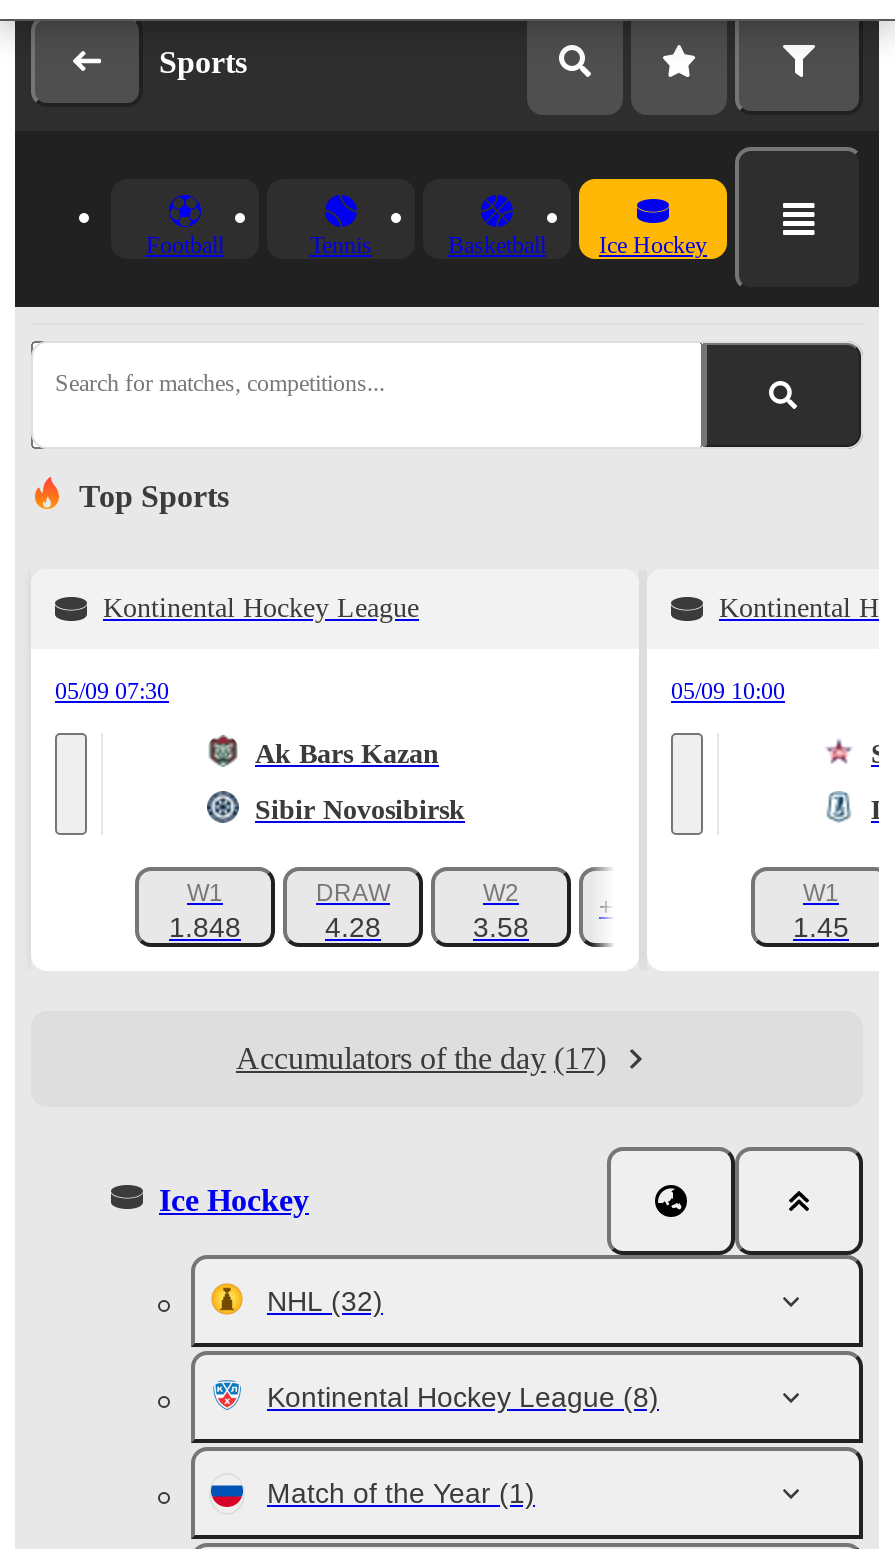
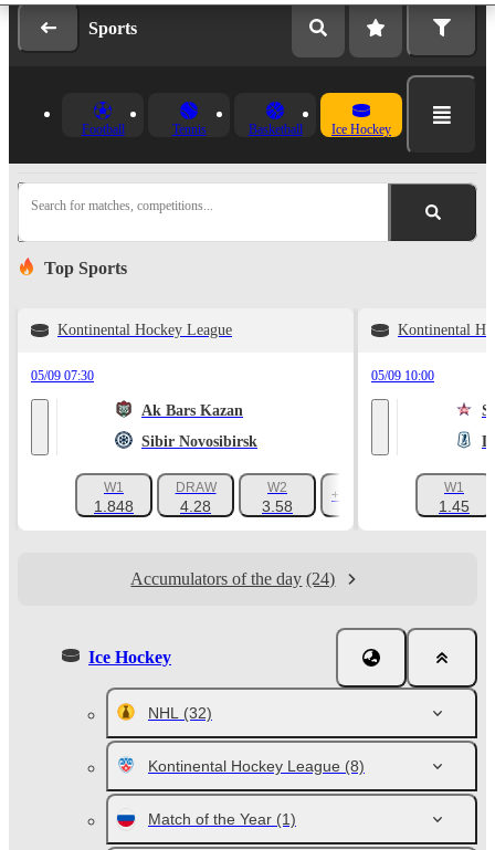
[236,1041,606,1075] Accumulators of the day (17) -> [131,569,335,588] Accumulators of the day (24)

